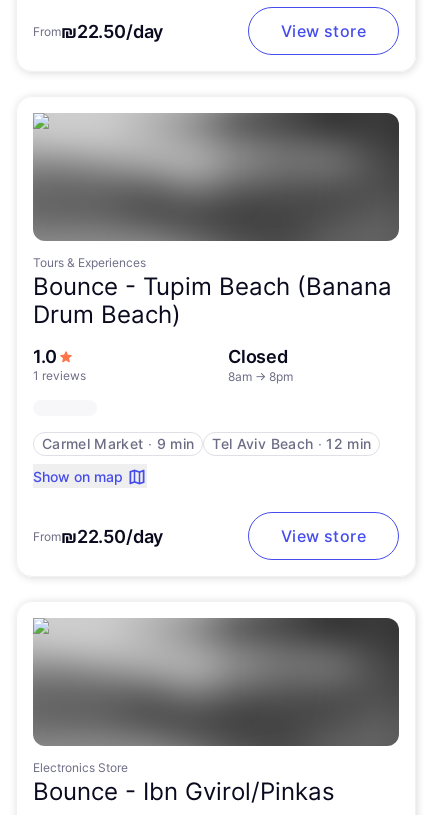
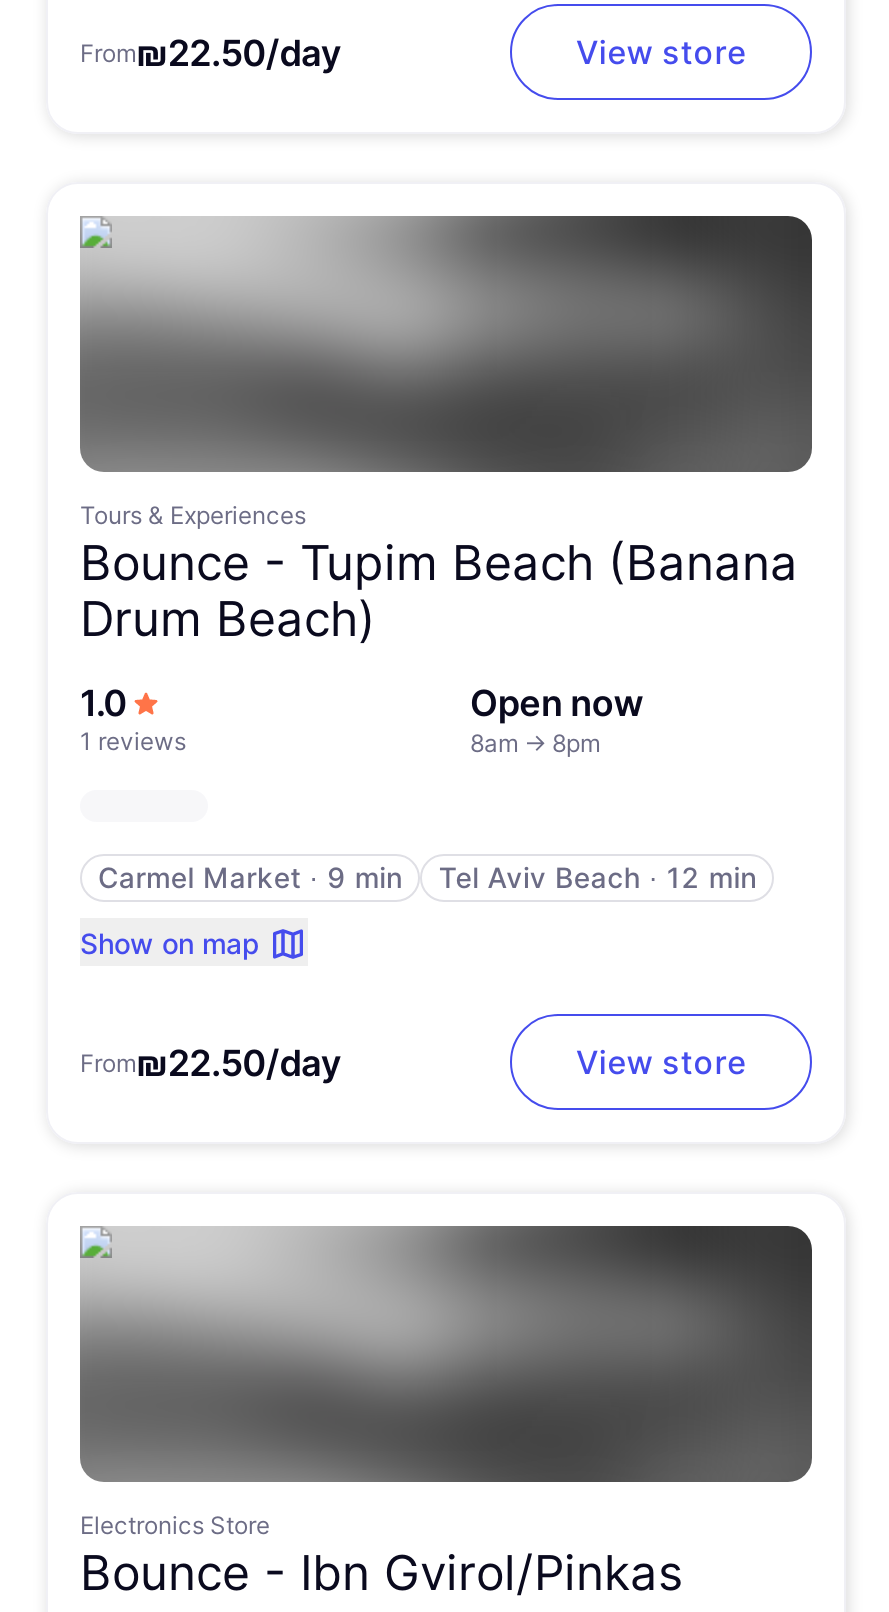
[228,346,288,367] Closed -> [470,682,643,724] Open now

